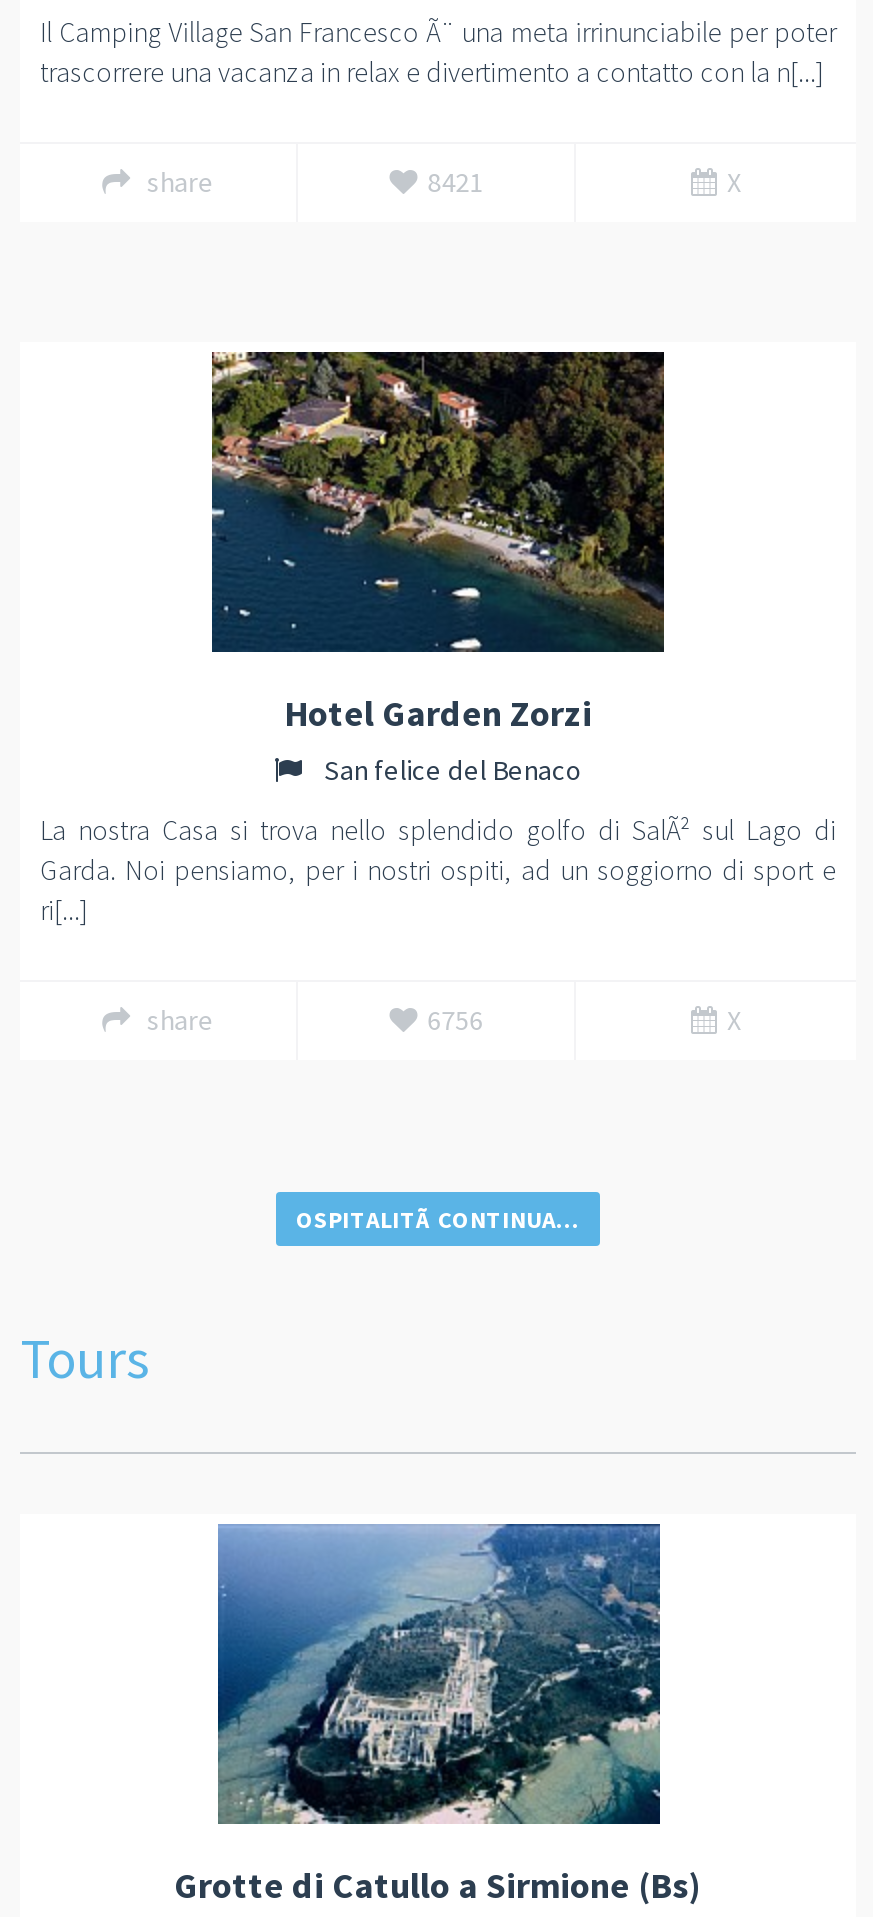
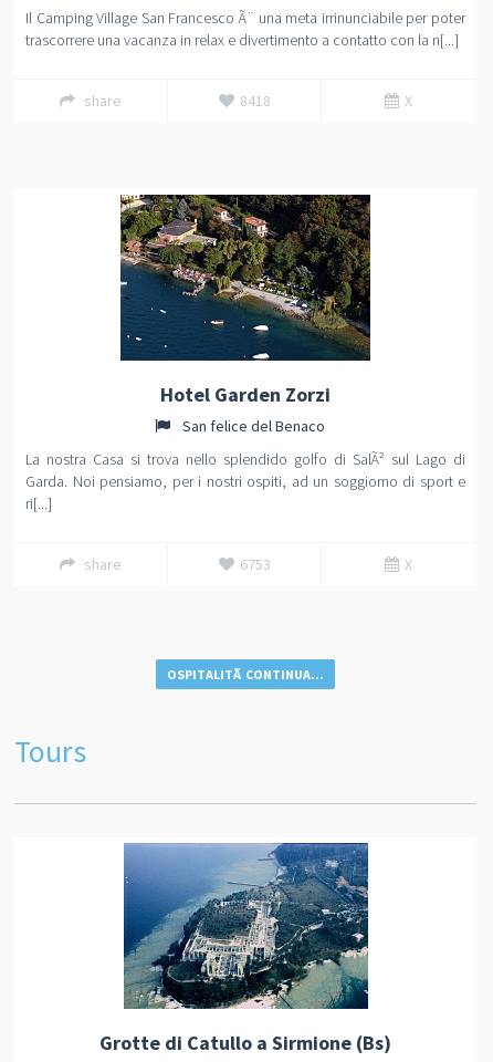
[428,164,484,200] 8421 -> [240,91,271,111] 8418
[428,1002,484,1038] 6756 -> [240,554,271,574] 6753

